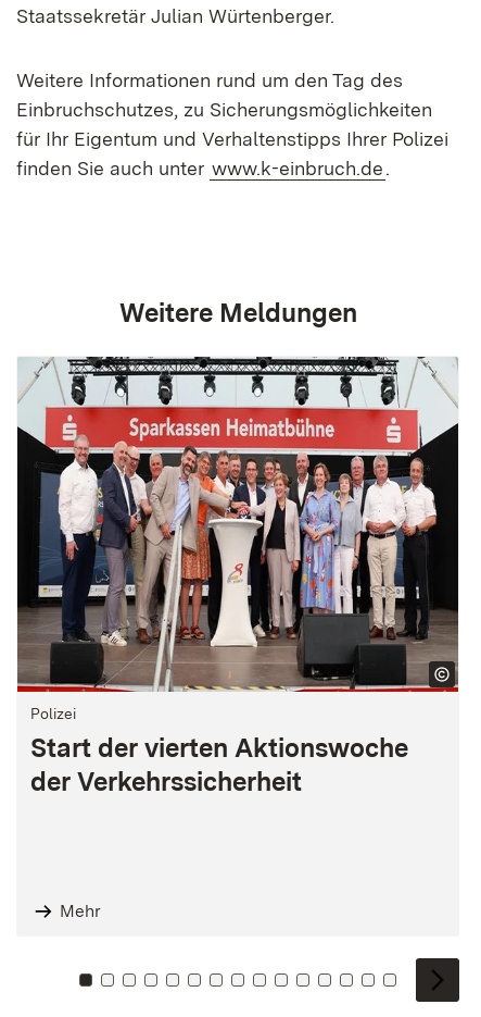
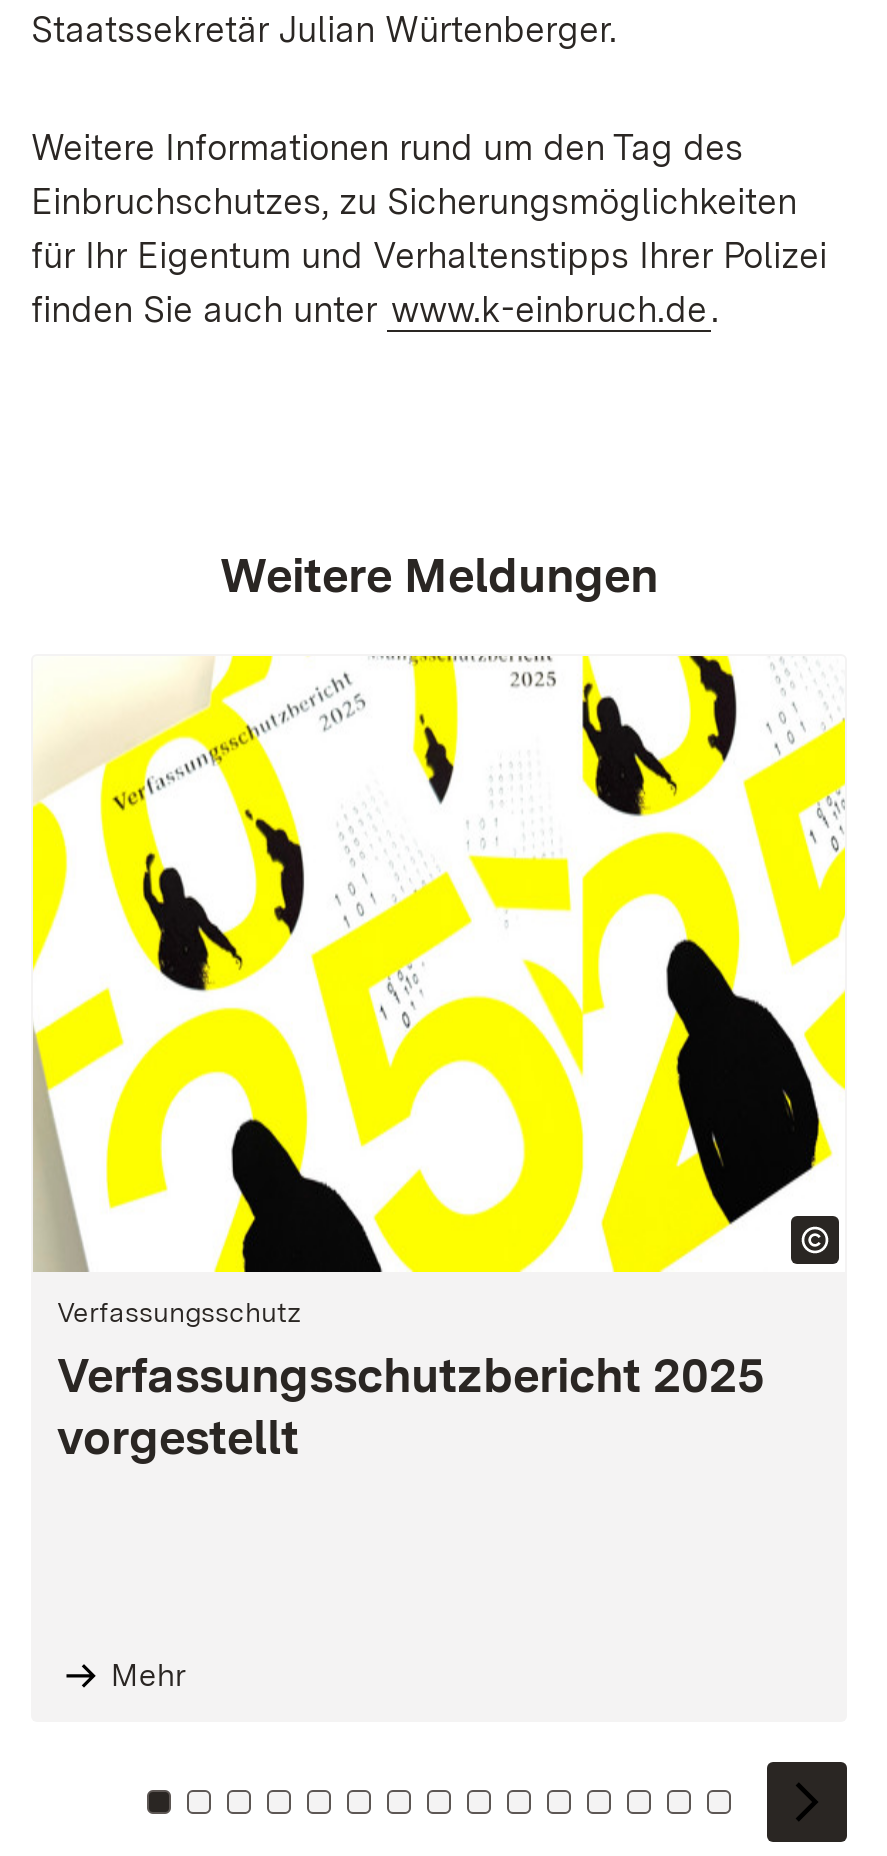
[16,356,459,797] [image] | Polizei | Start der vierten Aktionswoche | der Verkehrssicherheit -> [31,654,847,1466] [image] | Verfassungsschutz | Verfassungsschutzbericht 2025 | vorgestellt

